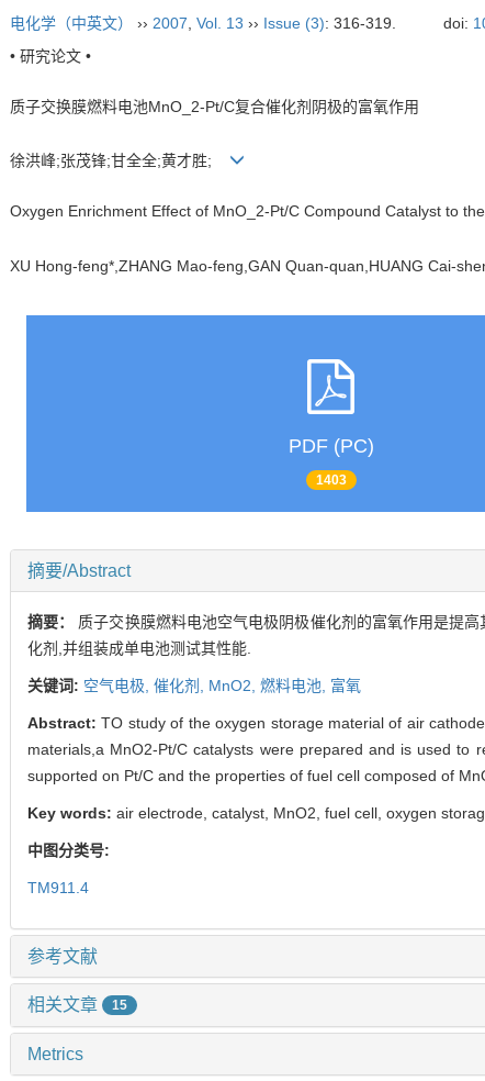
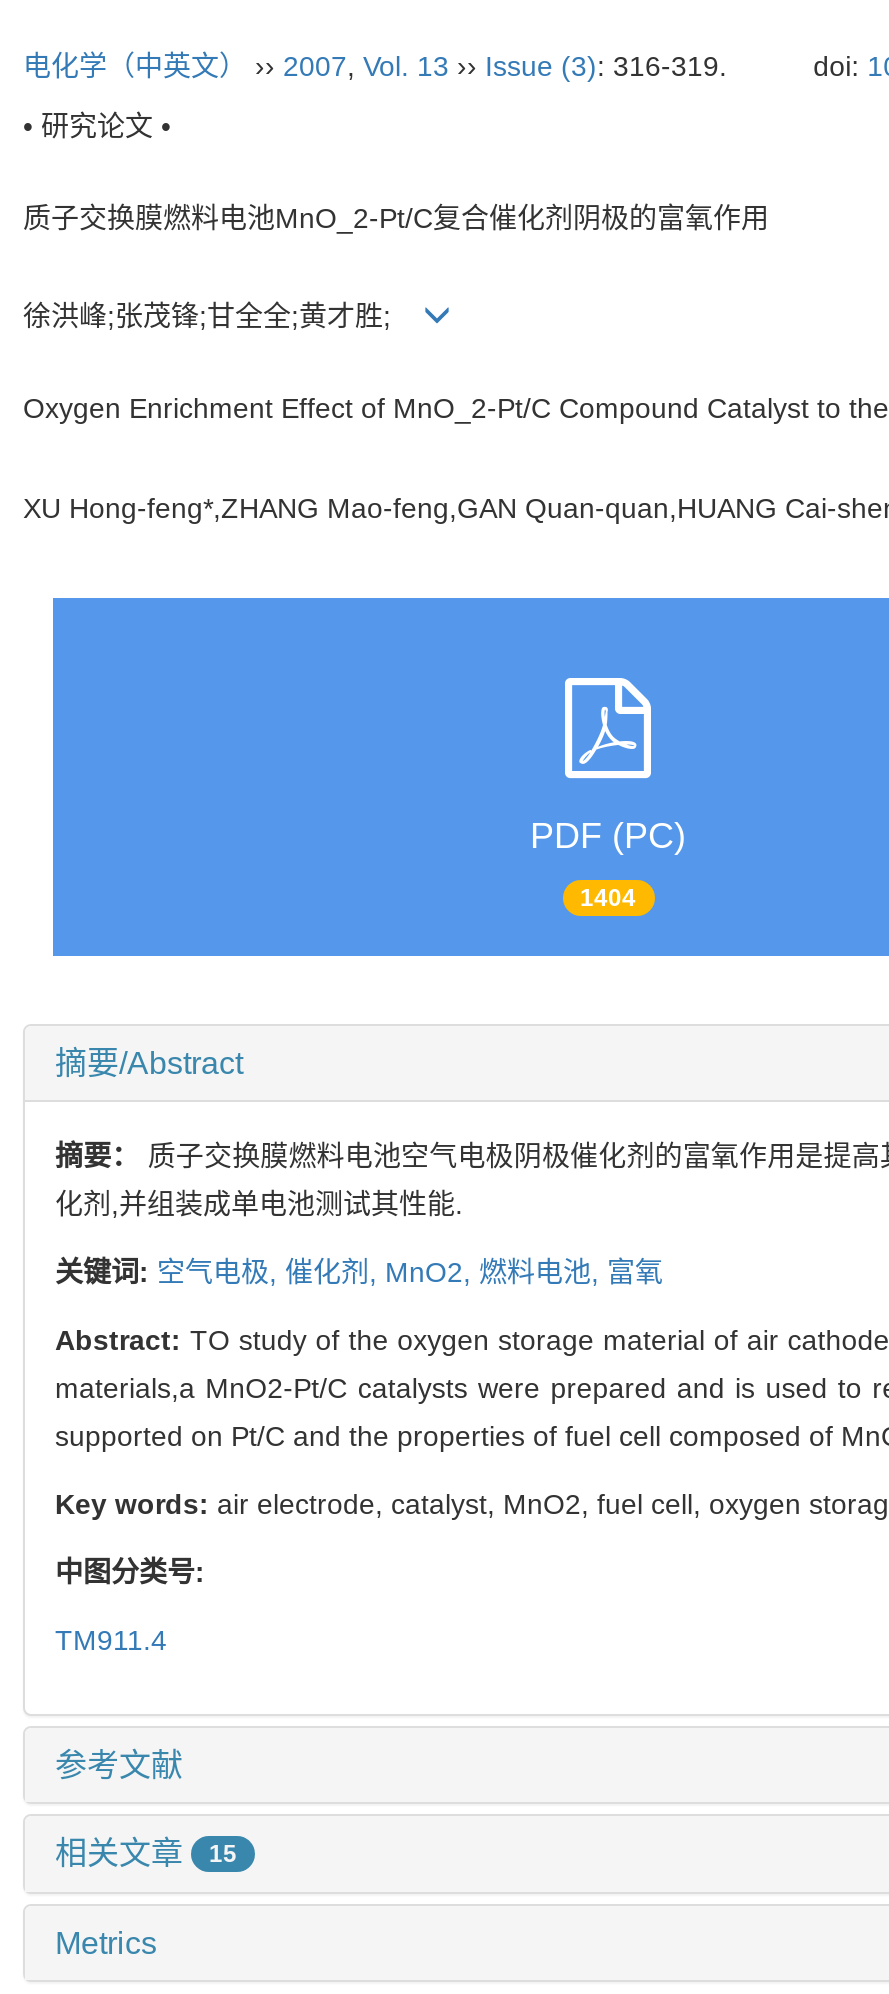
[315,473,346,488] 1403 -> [580,884,636,912] 1404

